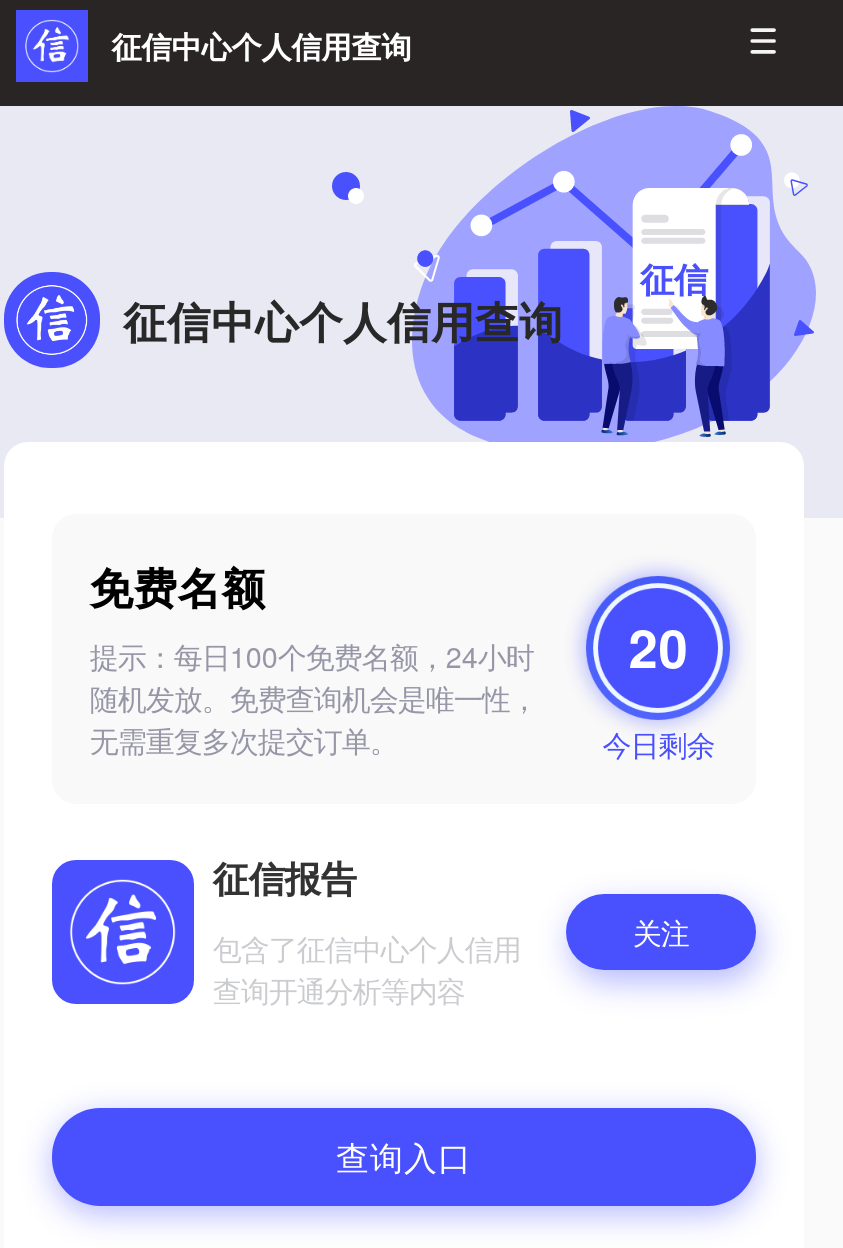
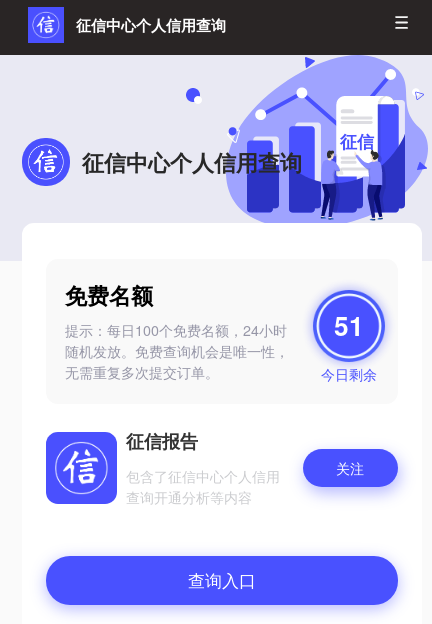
[628,608,688,684] 20 -> [334,306,364,344] 51

